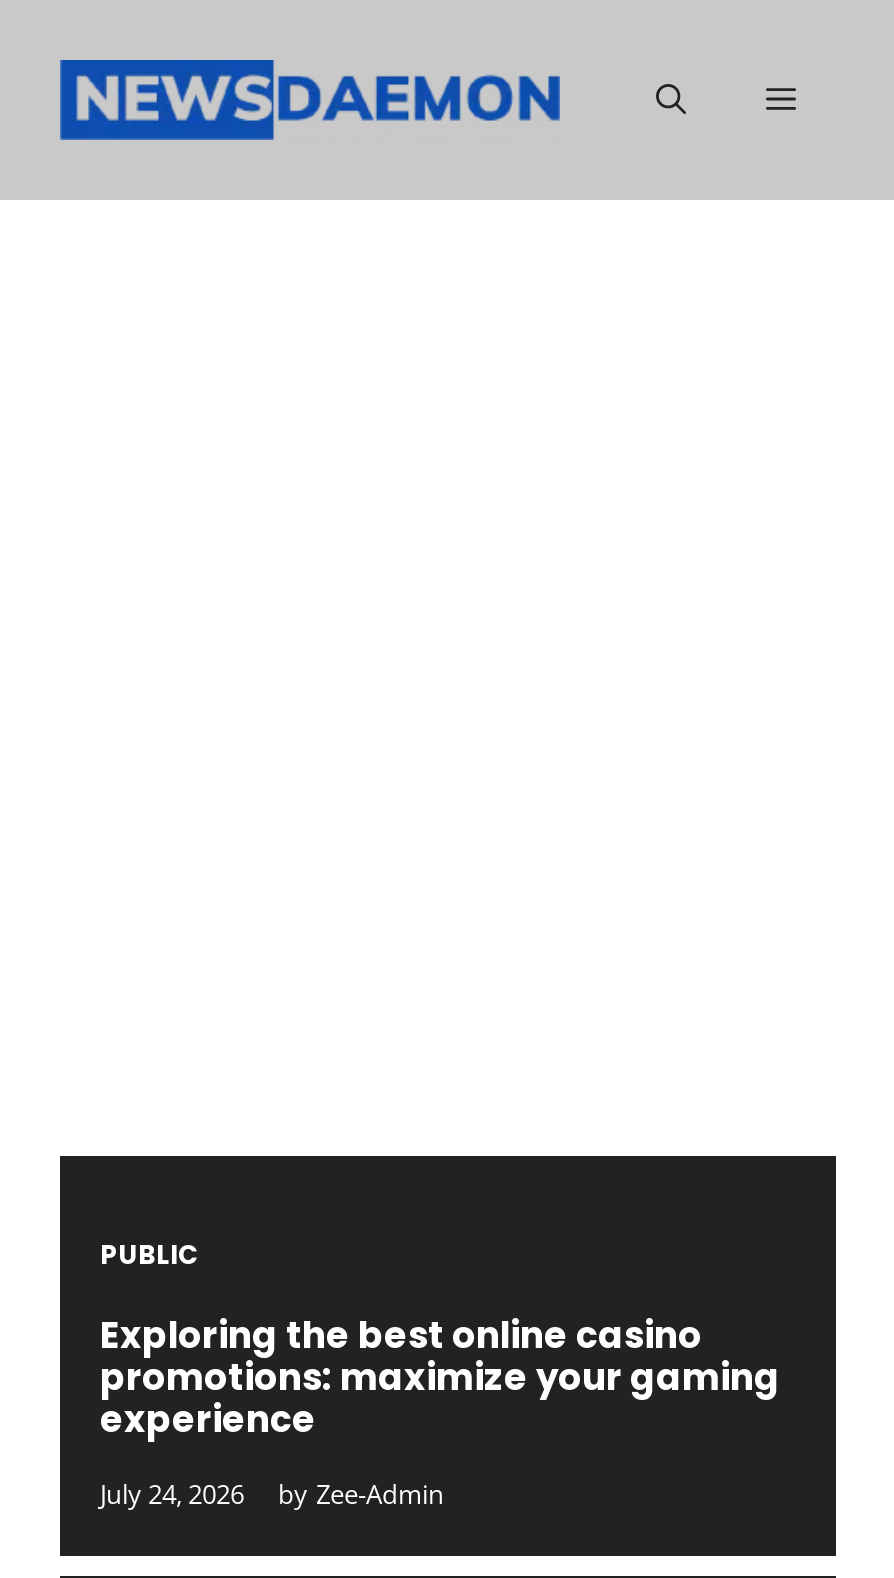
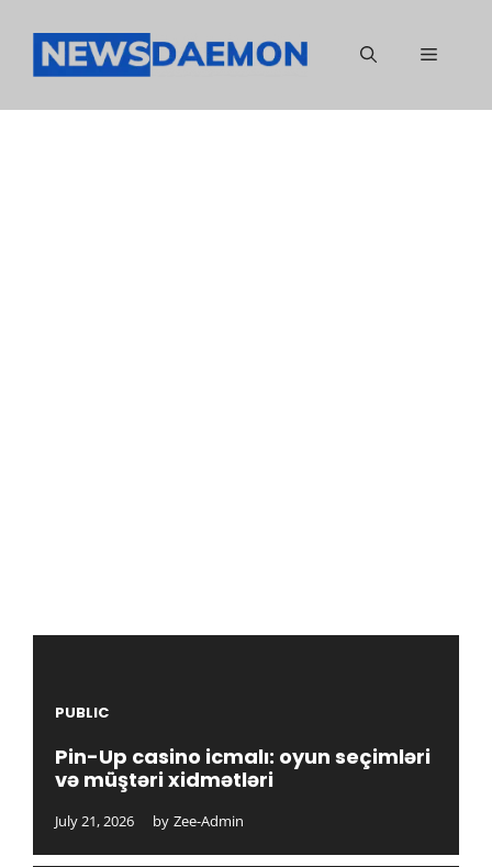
moved [100,1236,198,1274] -> [55,702,109,723]: PUBLIC
[100,1310,780,1444] Exploring the best online casino | promotions: maximize your gaming | experience -> [55,743,431,793] Pin-Up casino icmalı: oyun seçimləri | və müştəri xidmətləri
[100,1476,444,1512] July 24, 2026 by Zee-Admin -> [55,811,244,831] July 21, 2026 by Zee-Admin

